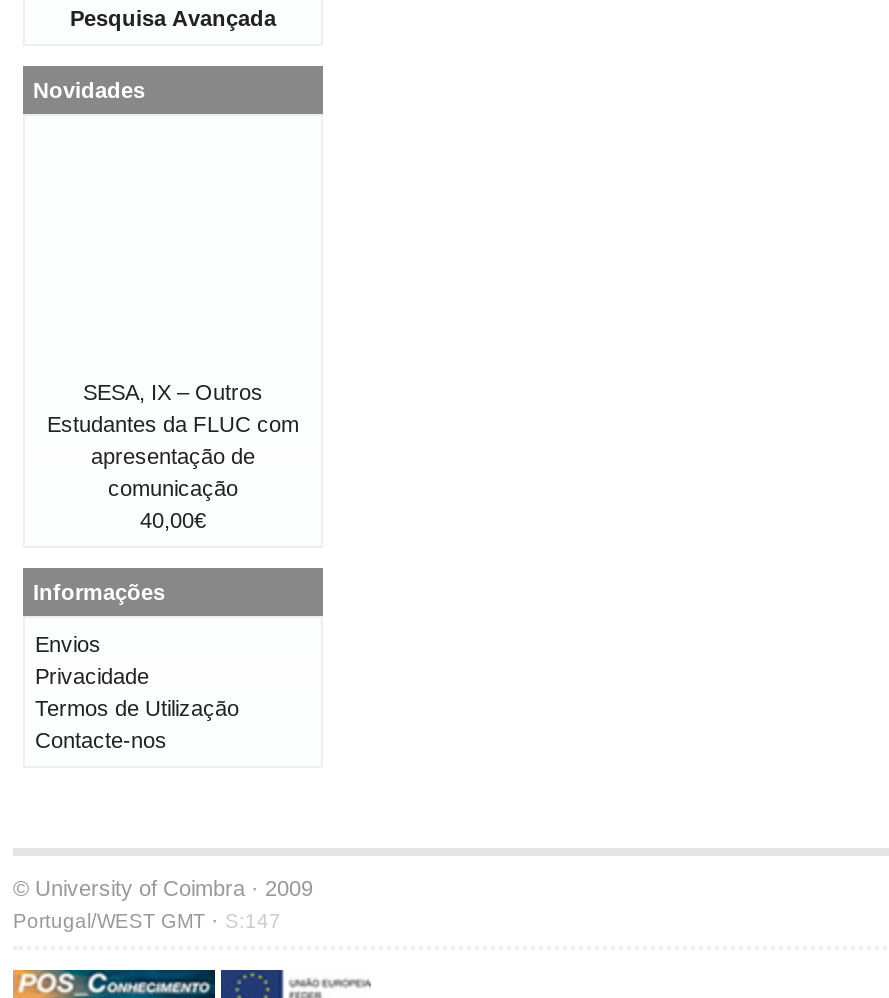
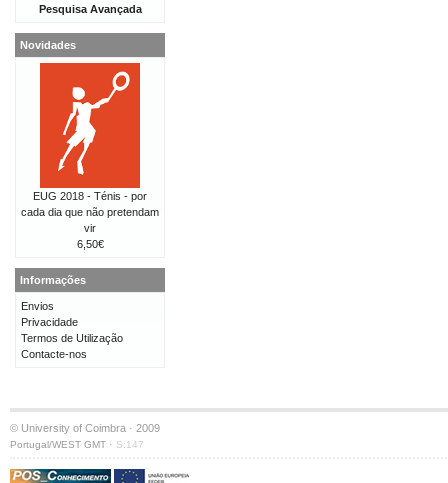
none -> [39,62,141,167] [image]
[47,380,299,532] SESA, IX – Outros | Estudantes da FLUC com | apresentação de | comunicação | 40,00€ -> [21,190,159,250] EUG 2018 - Ténis - por | cada dia que não pretendam | vir | 6,50€

